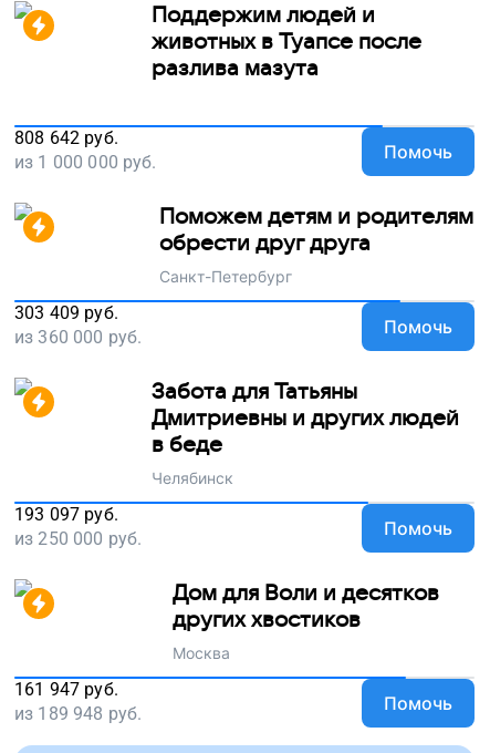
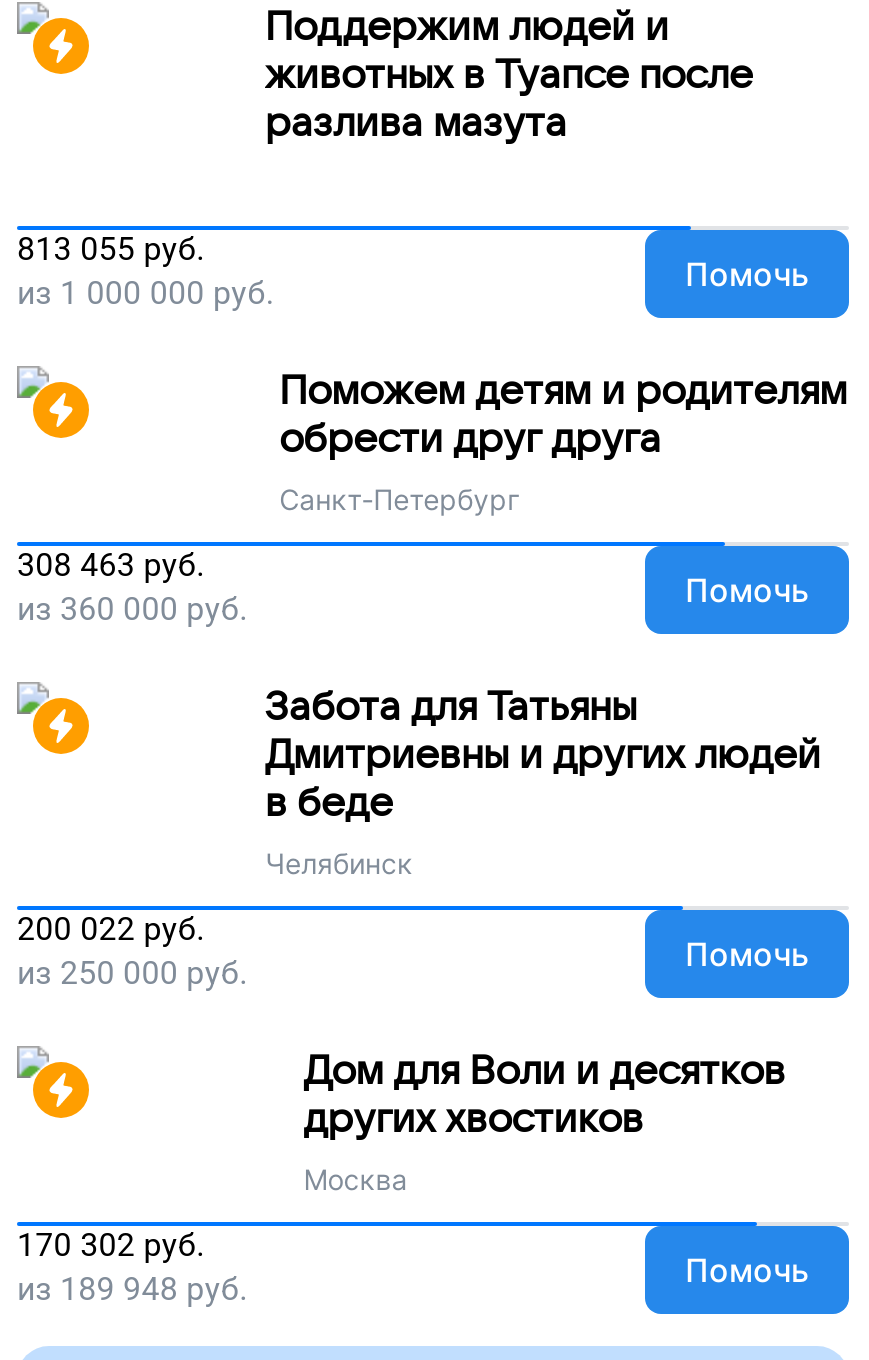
[14,127,118,148] 808 642 руб. -> [17,230,205,268] 813 055 руб.
[14,302,118,323] 303 409 руб. -> [17,546,205,584] 308 463 руб.
[14,504,118,525] 193 097 руб. -> [17,910,205,948] 200 022 руб.
[14,679,118,700] 161 947 руб. -> [17,1226,205,1264] 170 302 руб.

